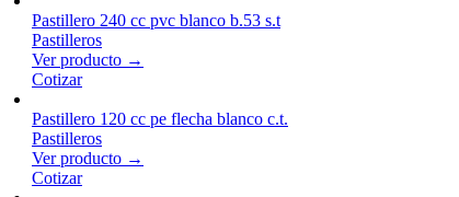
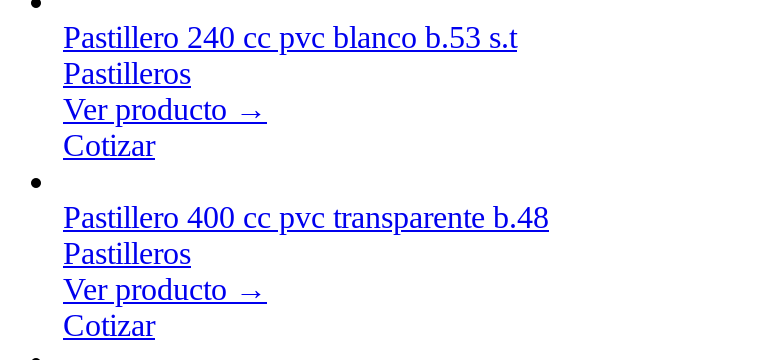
[32,109,288,128] Pastillero 120 cc pe flecha blanco c.t. -> [63,200,549,234] Pastillero 400 cc pvc transparente b.48

